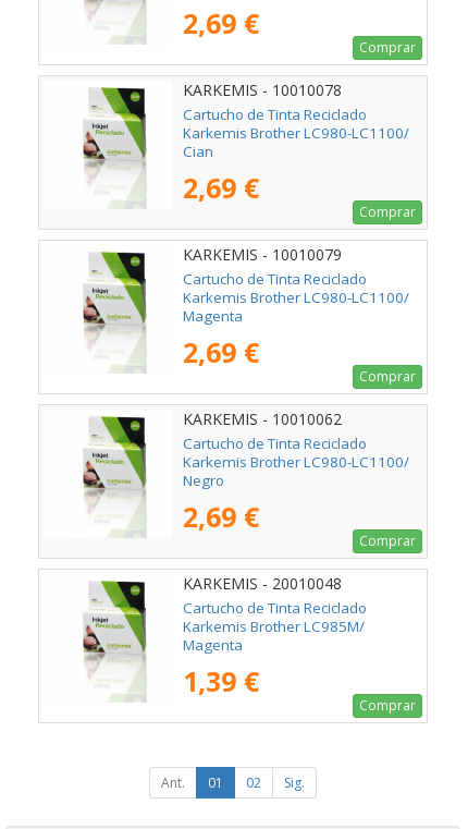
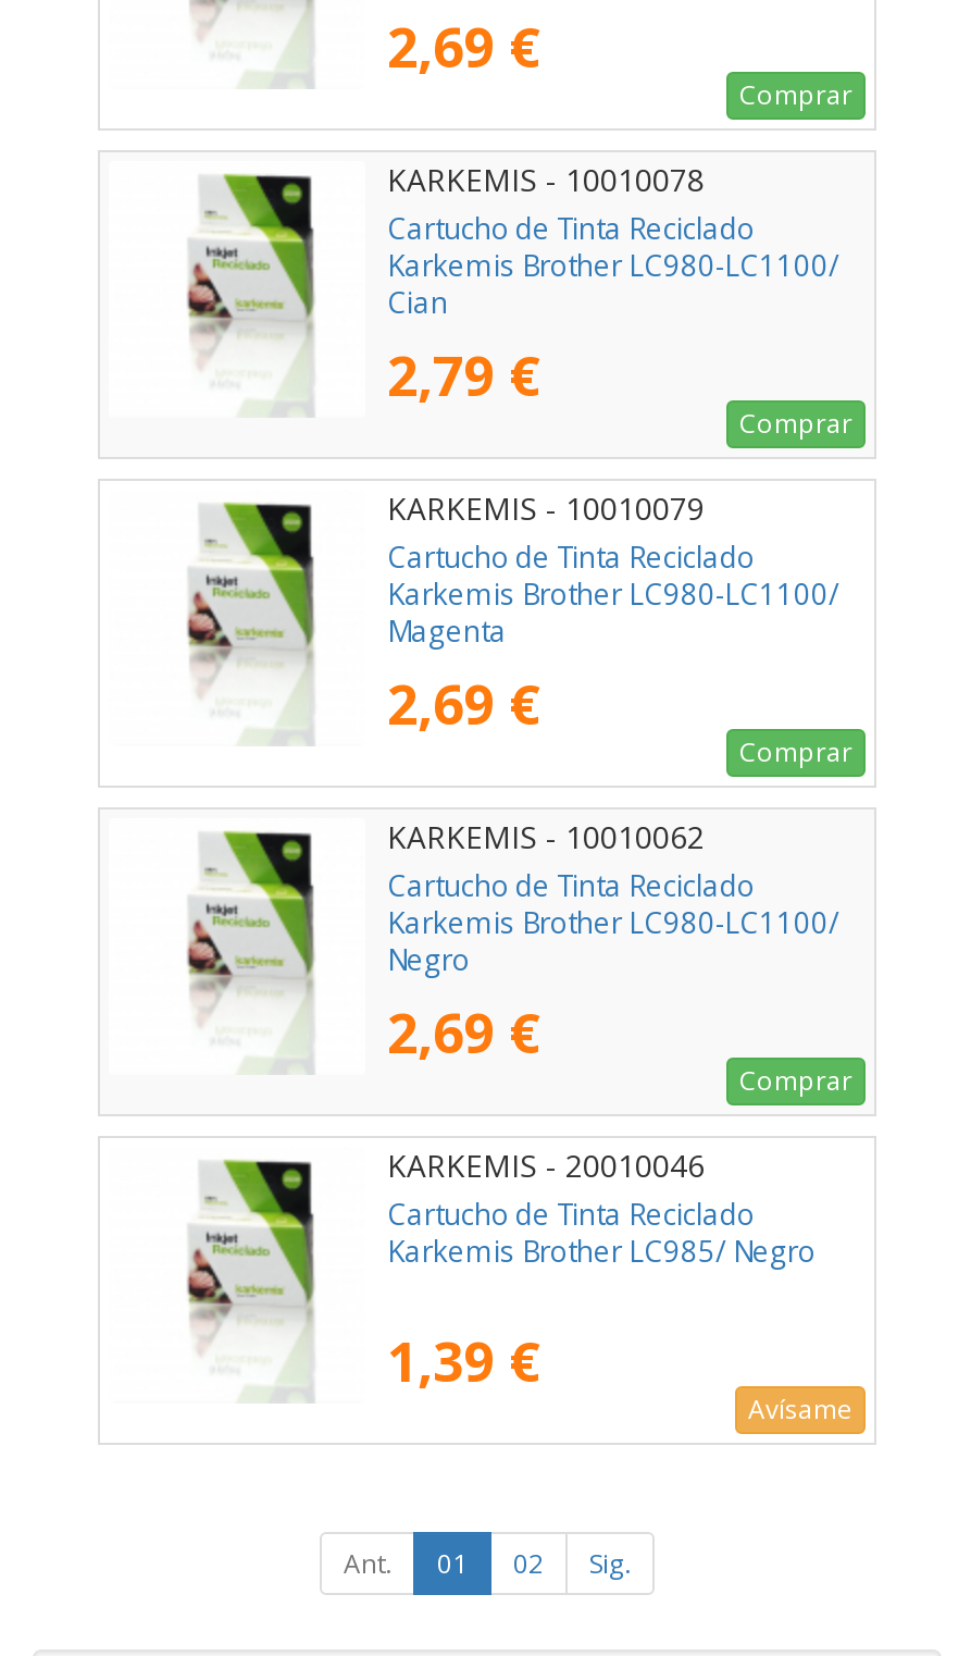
[183,169,259,206] 2,69 € -> [387,337,539,411] 2,79 €
[183,573,342,593] KARKEMIS - 20010048 -> [387,1144,705,1186] KARKEMIS - 20010046
[183,617,365,655] Karkemis Brother LC985M/ | Magenta -> [387,1232,816,1271] Karkemis Brother LC985/ Negro
[359,696,416,714] Comprar -> [748,1390,852,1427] Avísame

